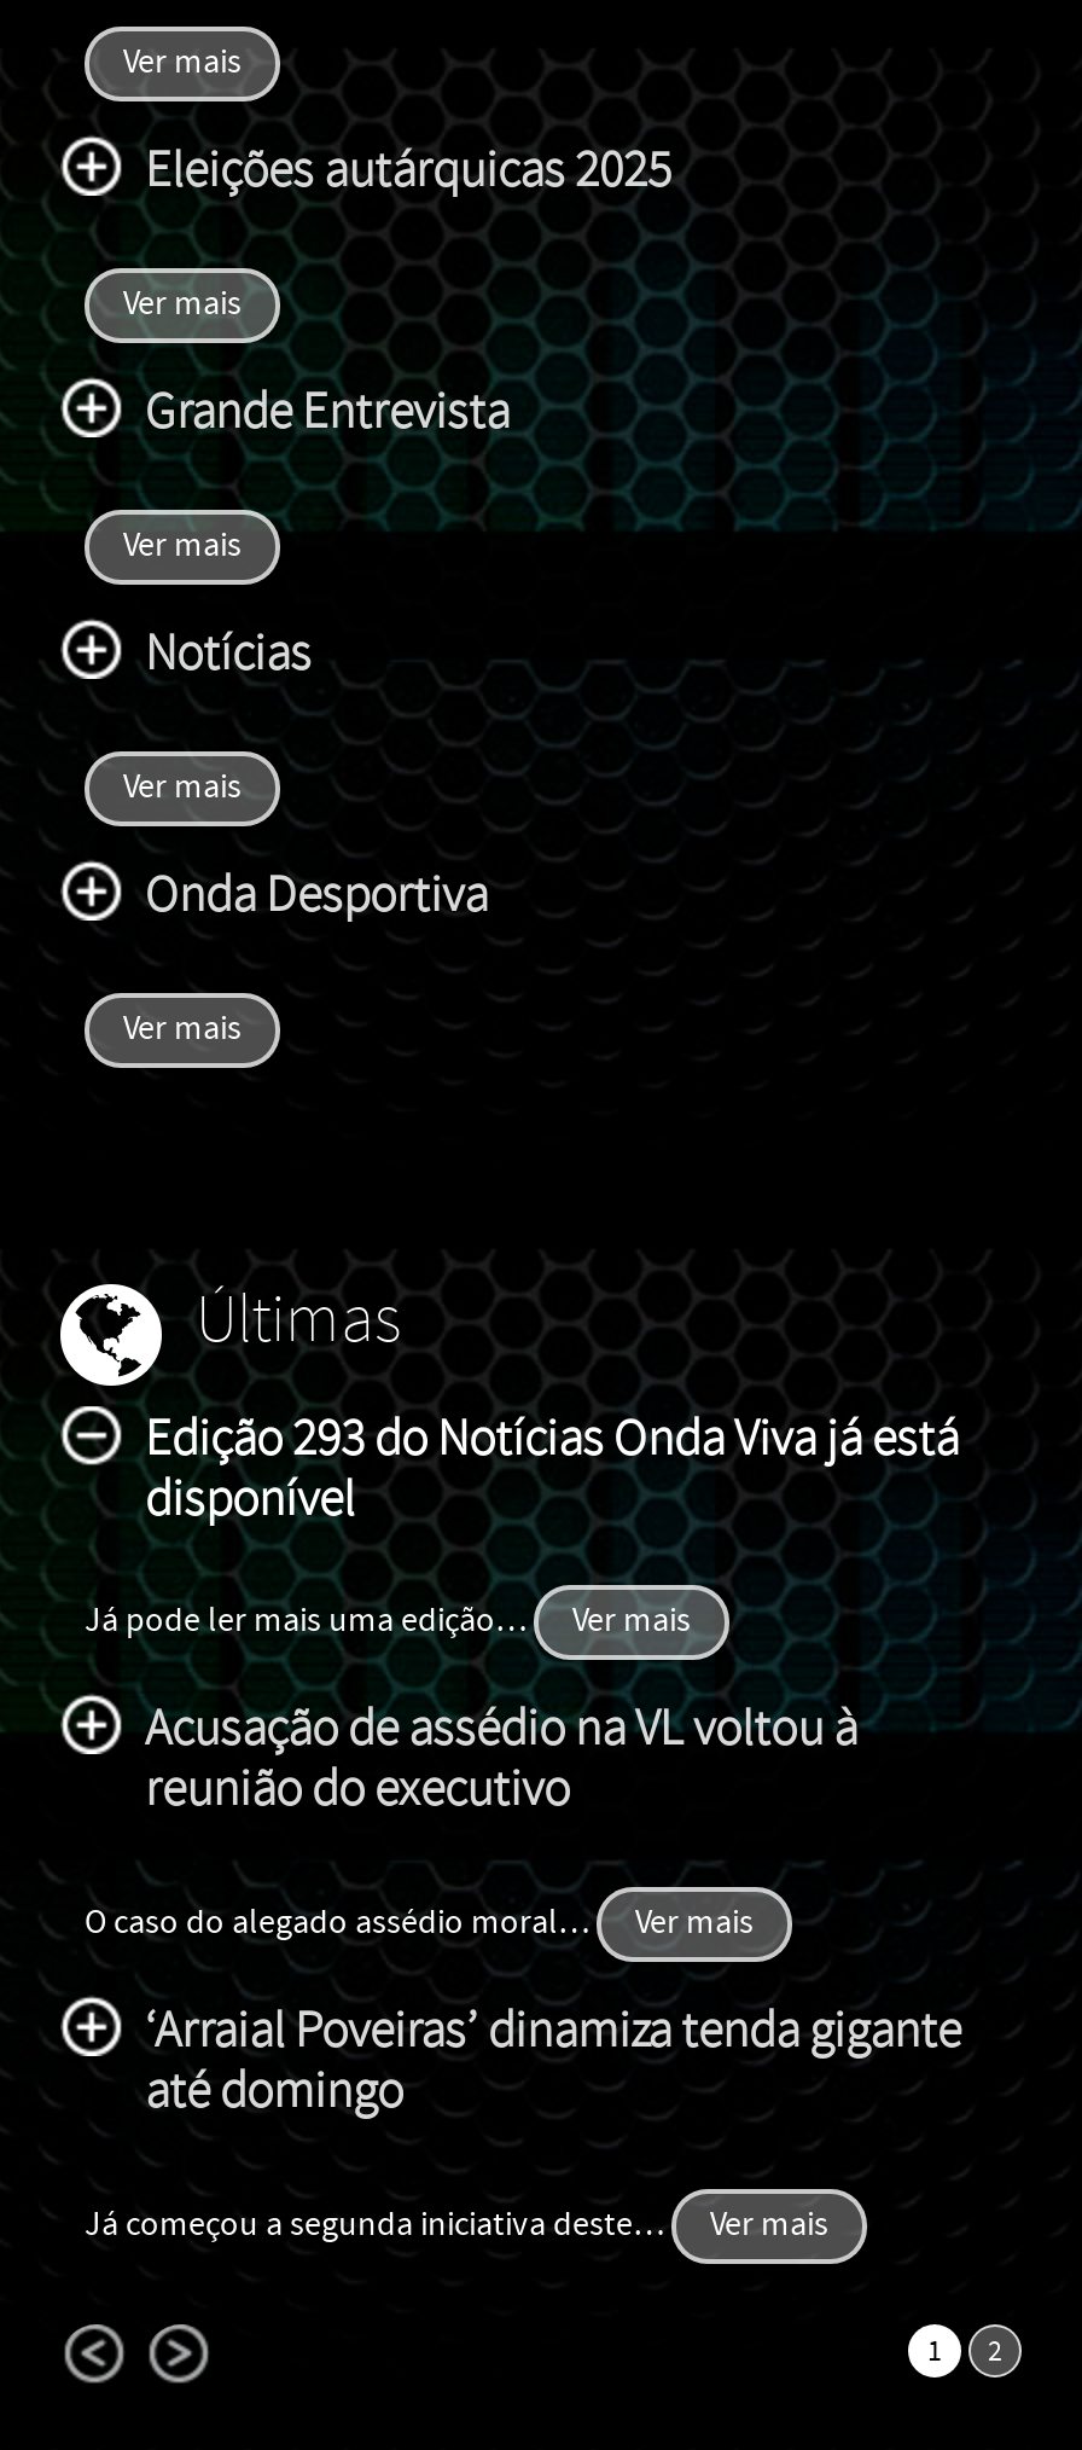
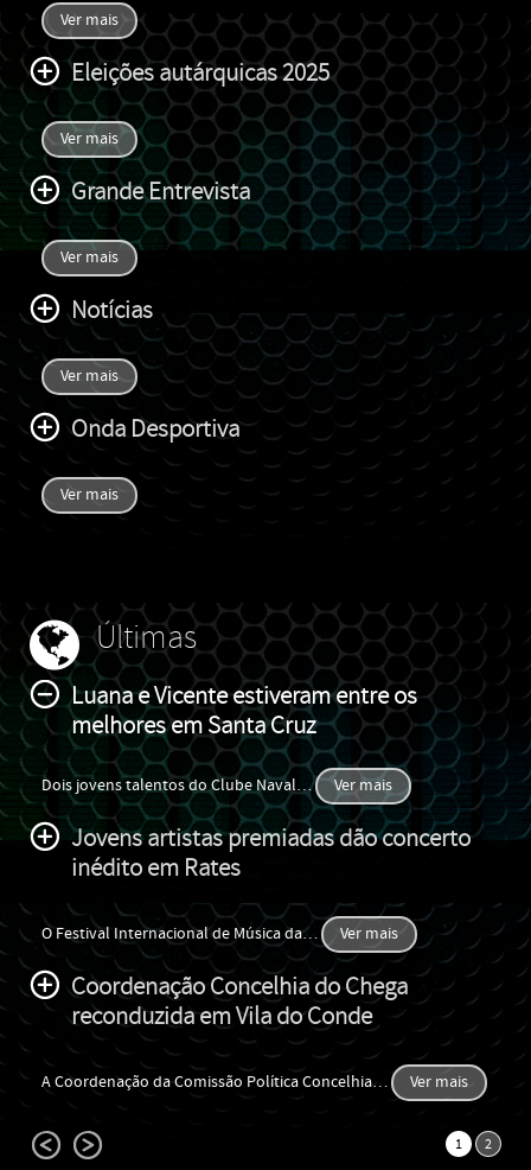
[145,1411,959,1529] Edição 293 do Notícias Onda Viva já está | disponível -> [71,682,417,740] Luana e Vicente estiveram entre os | melhores em Santa Cruz
[85,1601,527,1640] Já pode ler mais uma edição … -> [41,776,312,795] Dois jovens talentos do Clube Naval …
[145,1701,857,1819] Acusação de assédio na VL voltou à | reunião do executivo -> [71,824,471,883] Jovens artistas premiadas dão concerto | inédito em Rates
[85,1903,589,1942] O caso do alegado assédio moral … -> [41,924,318,943] O Festival Internacional de Música da …
[145,2003,961,2121] ‘Arraial Poveiras’ dinamiza tenda gigante | até domingo -> [71,973,408,1031] Coordenação Concelhia do Chega | reconduzida em Vila do Conde
[85,2205,664,2244] Já começou a segunda iniciativa deste … -> [41,1072,388,1091] A Coordenação da Comissão Política Concelhia …

